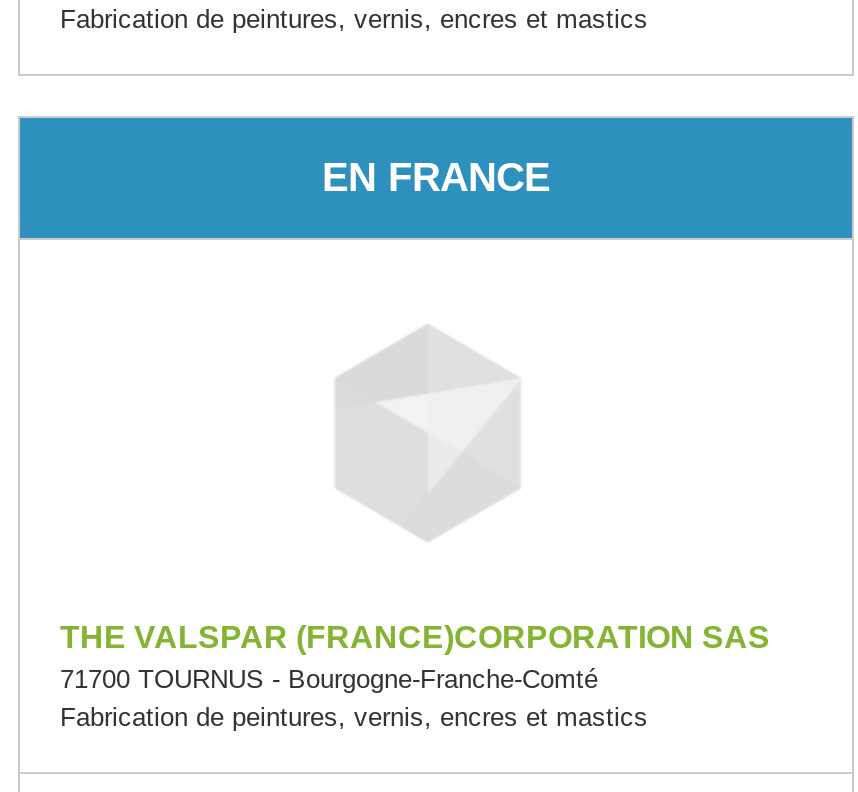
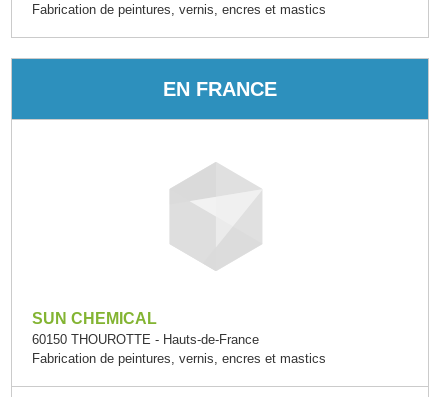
[60,620,770,694] THE VALSPAR (FRANCE)CORPORATION SAS | 71700 TOURNUS - Bourgogne-Franche-Comté -> [32,310,259,347] SUN CHEMICAL | 60150 THOUROTTE - Hauts-de-France

